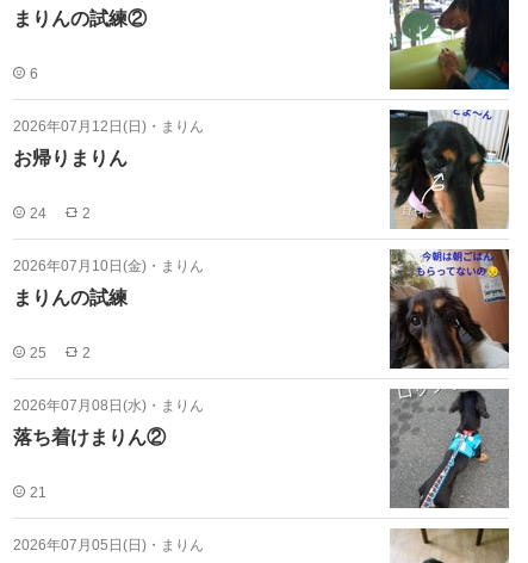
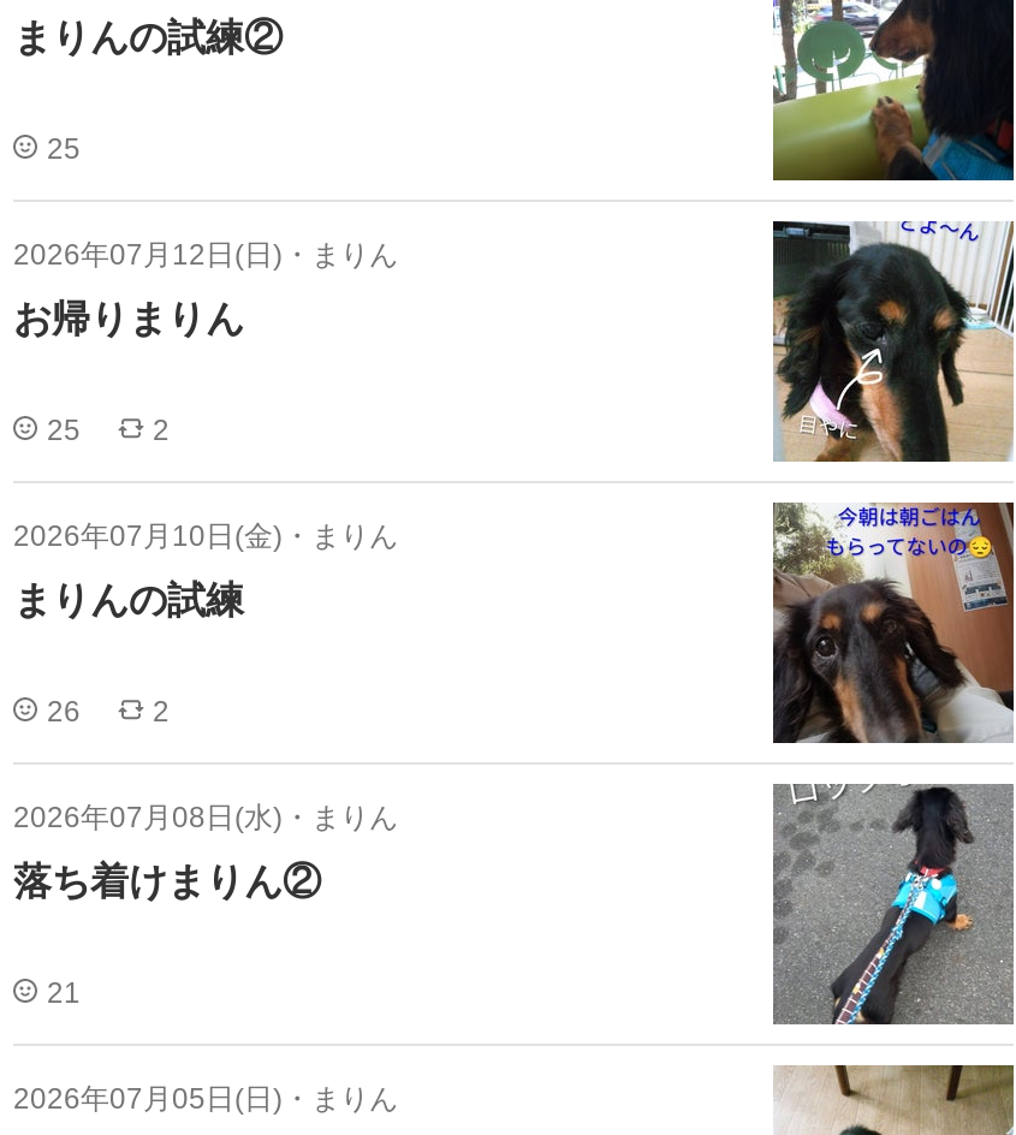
[30,66,38,82] 6 -> [47,132,81,166] 25
[30,205,46,222] 24 -> [47,414,81,447] 25
[30,345,46,361] 25 -> [47,695,81,729] 26

